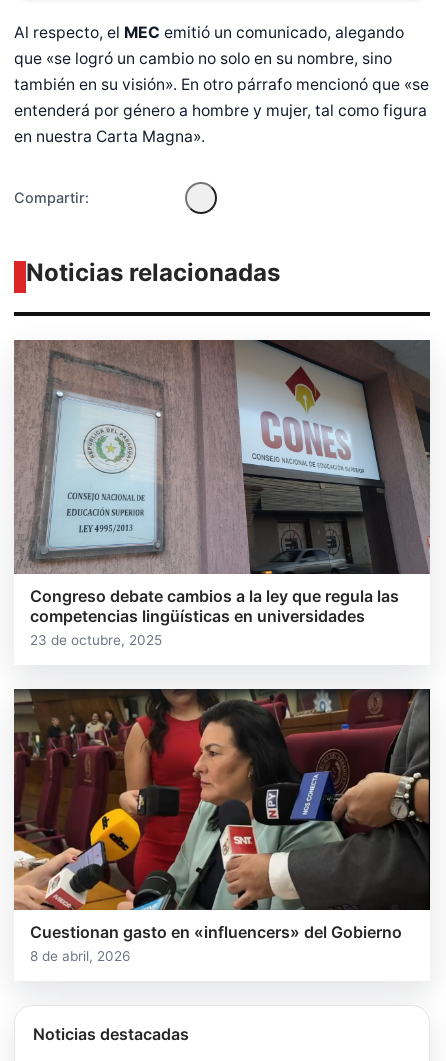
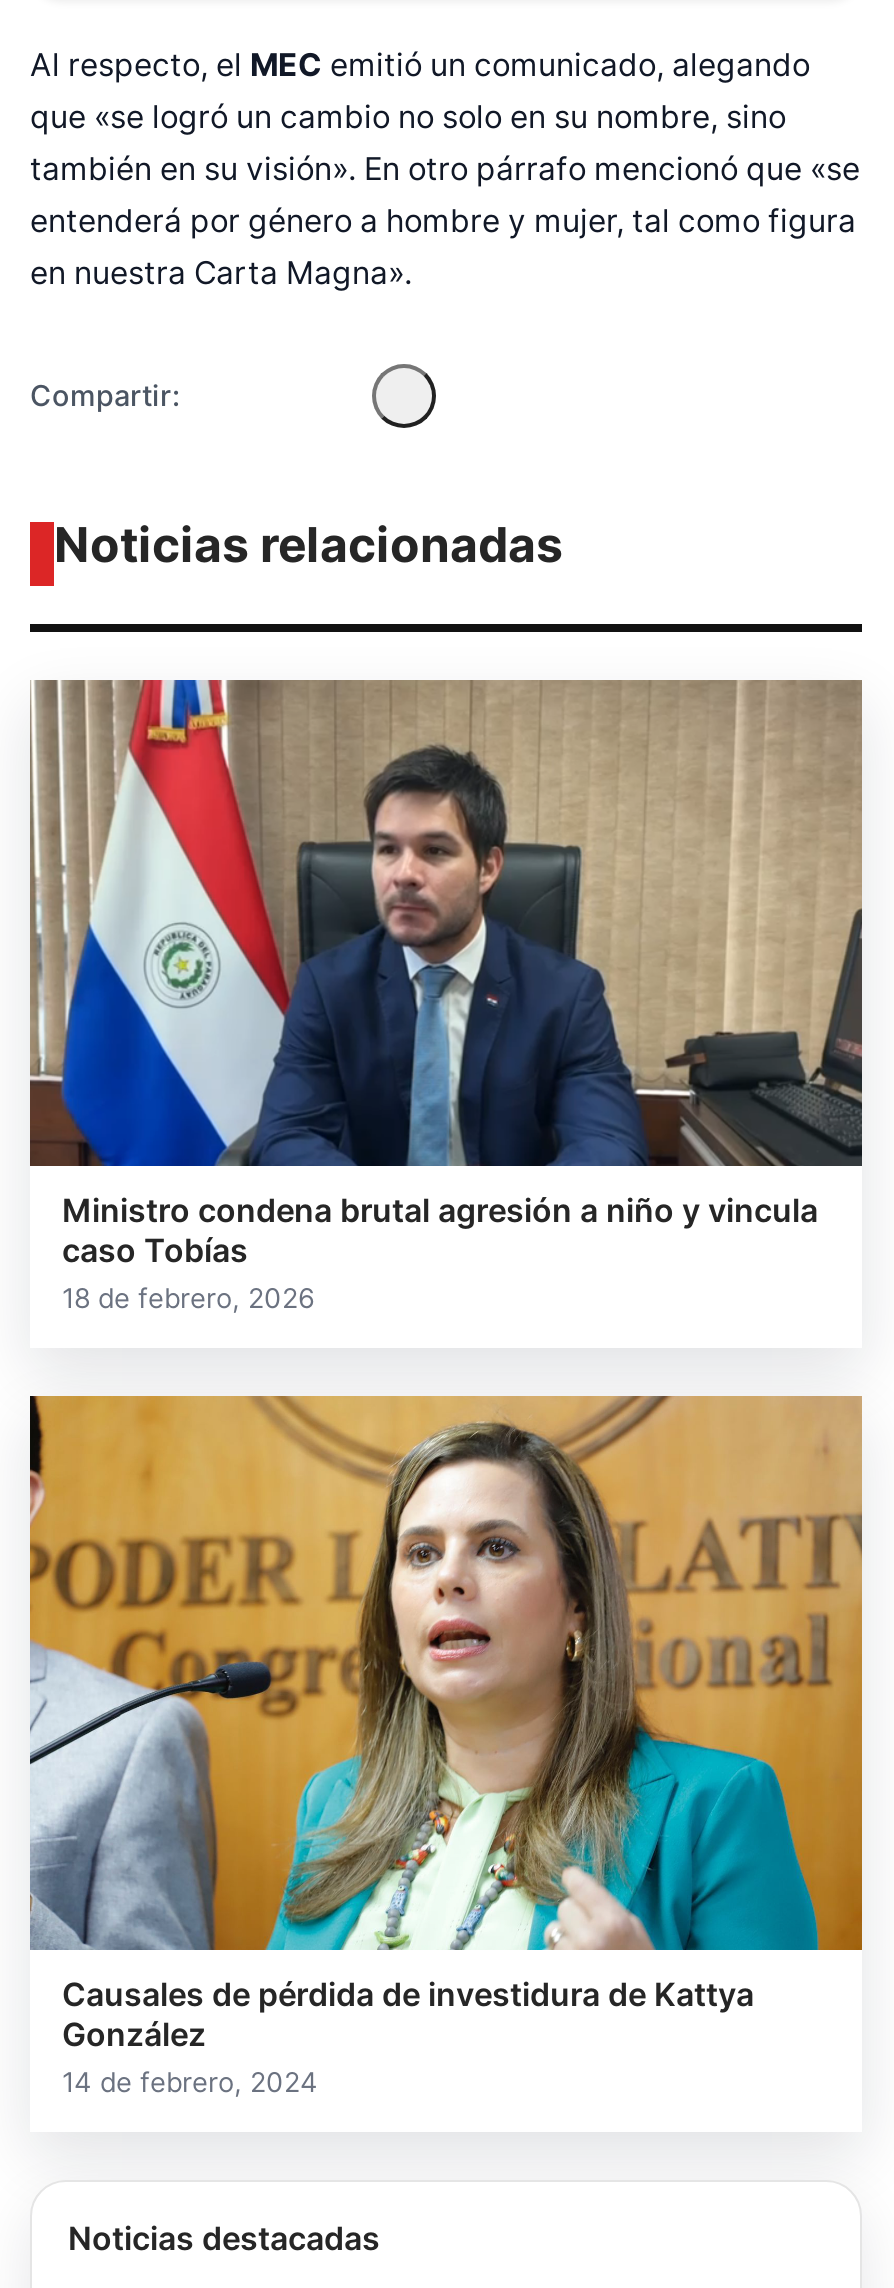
[15,339,430,648] [image] | Congreso debate cambios a la ley que regula las | competencias lingüísticas en universidades | 23 de octubre, 2025 -> [30,678,862,1315] [image] | Ministro condena brutal agresión a niño y vincula | caso Tobías | 18 de febrero, 2026
[13,688,431,964] [image] | Cuestionan gasto en «influencers» del Gobierno | 8 de abril, 2026 -> [28,1394,864,2099] [image] | Causales de pérdida de investidura de Kattya | González | 14 de febrero, 2024

